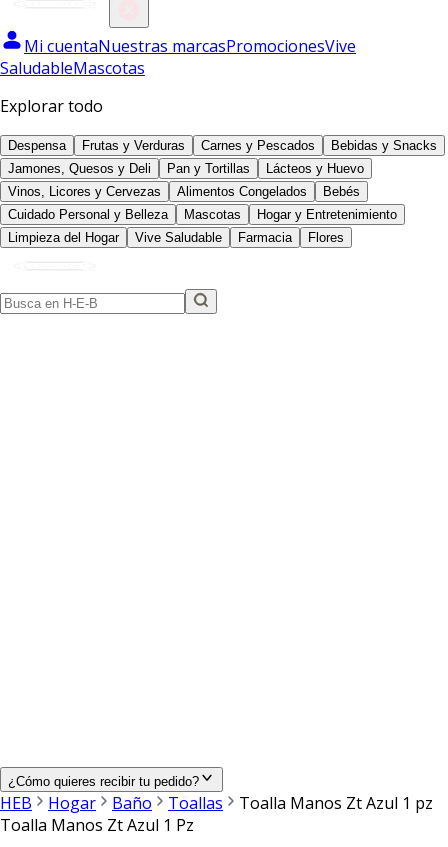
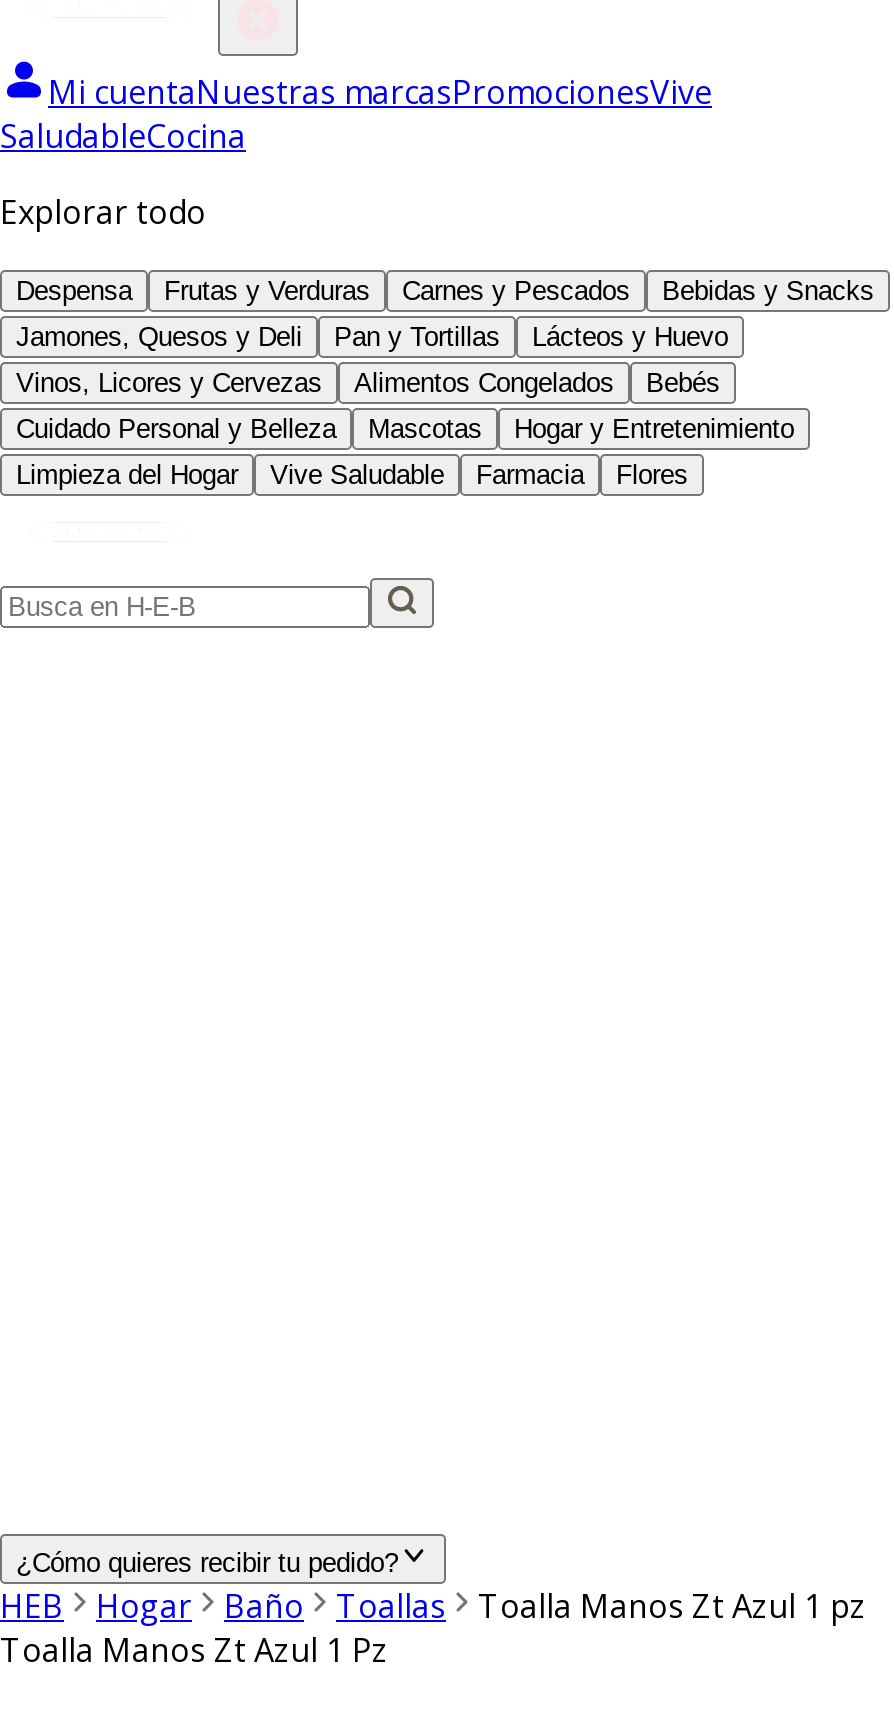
[0,57,145,79] SaludableMascotas -> [0,114,246,158] SaludableCocina

